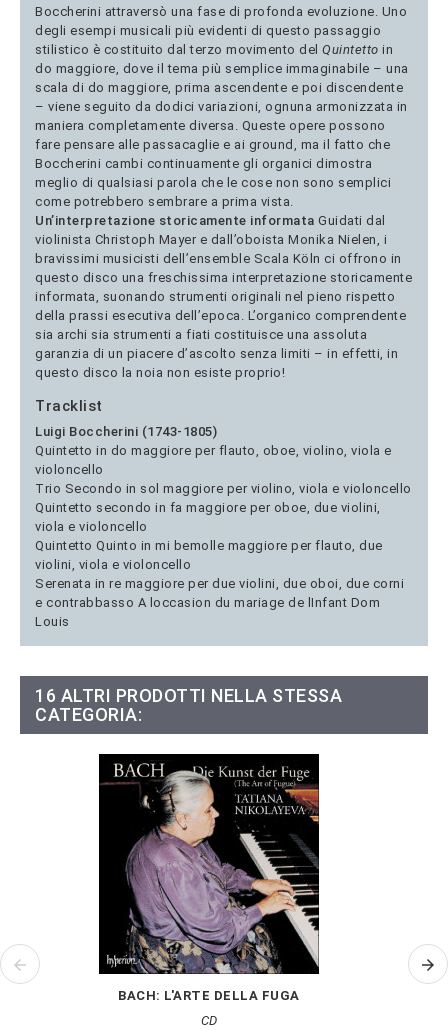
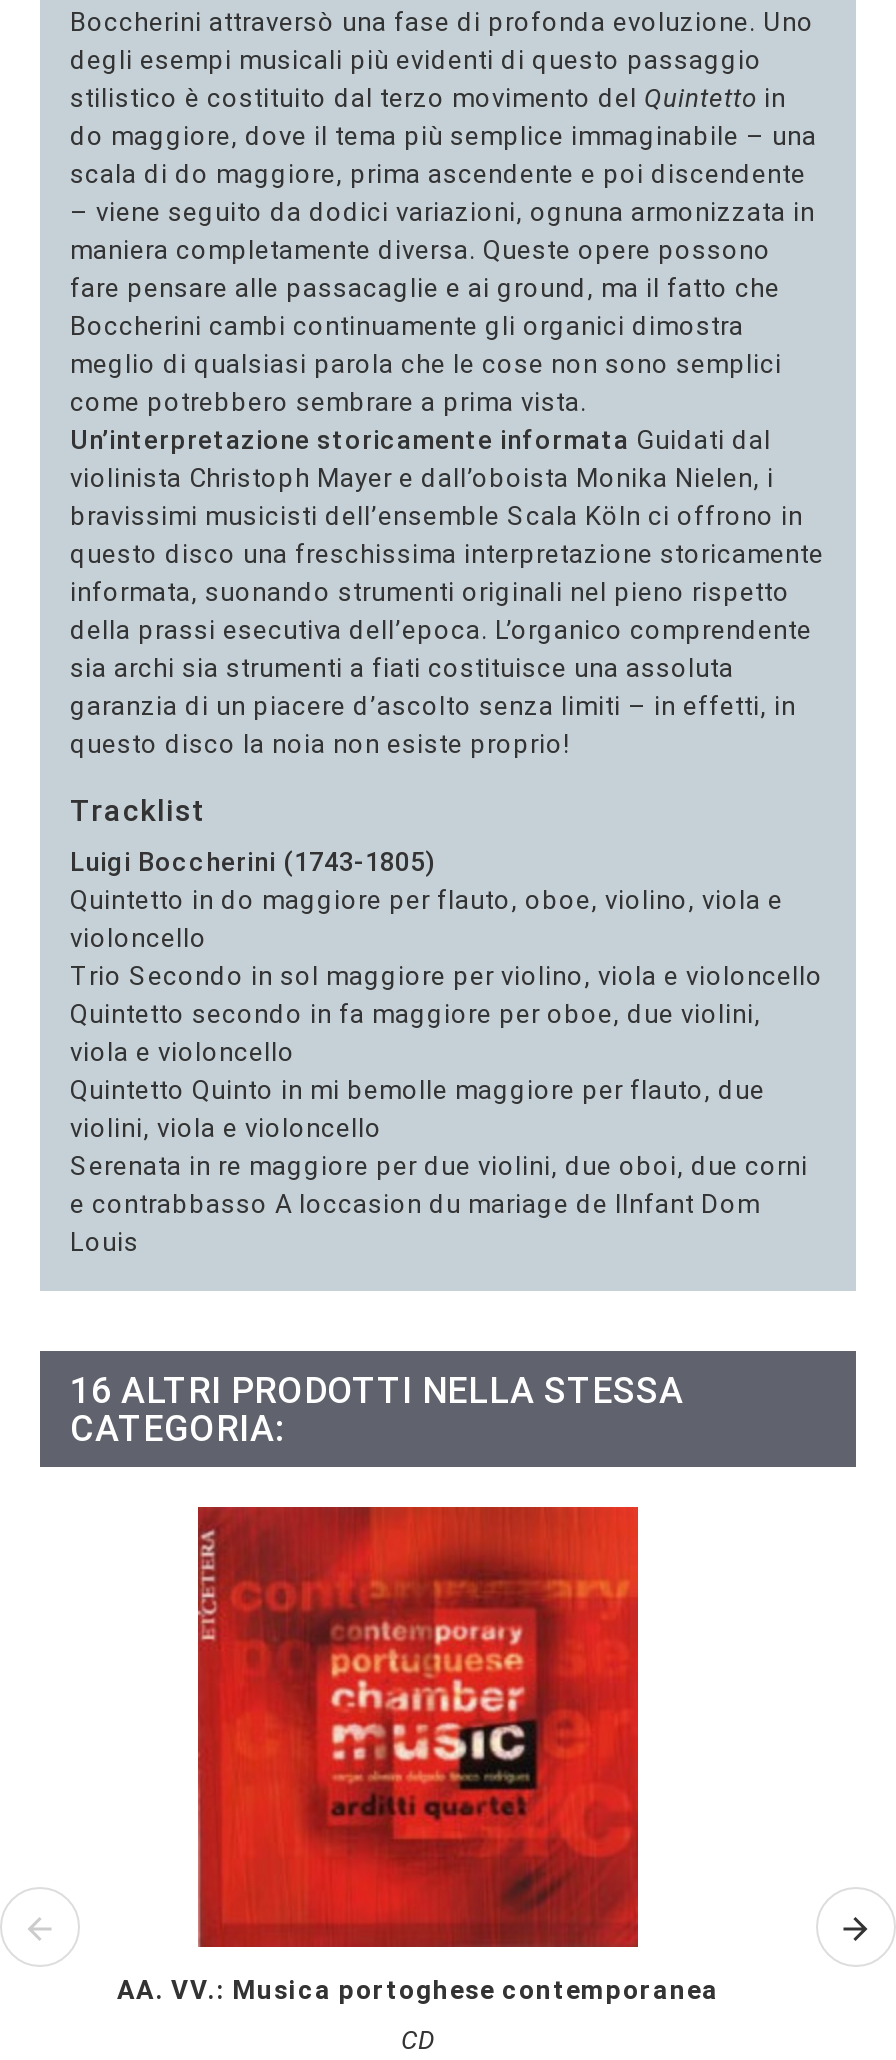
[98,753,320,1002] [image] | BACH: L'ARTE DELLA FUGA -> [117,1506,719,2005] [image] | AA. VV.: Musica portoghese contemporanea

